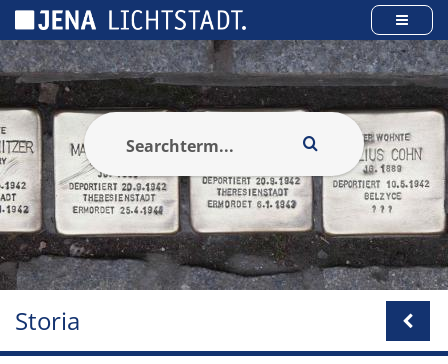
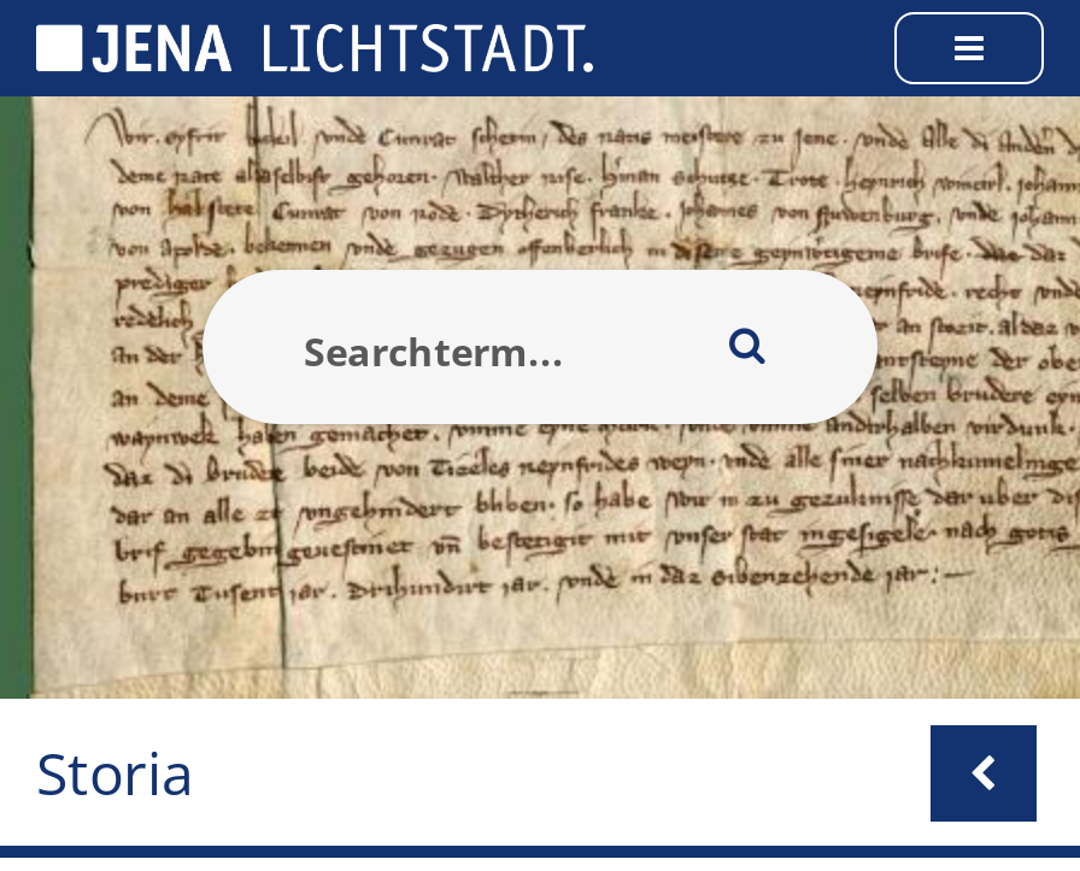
[3,40,445,291] [image] -> [7,94,1073,701] [image]

